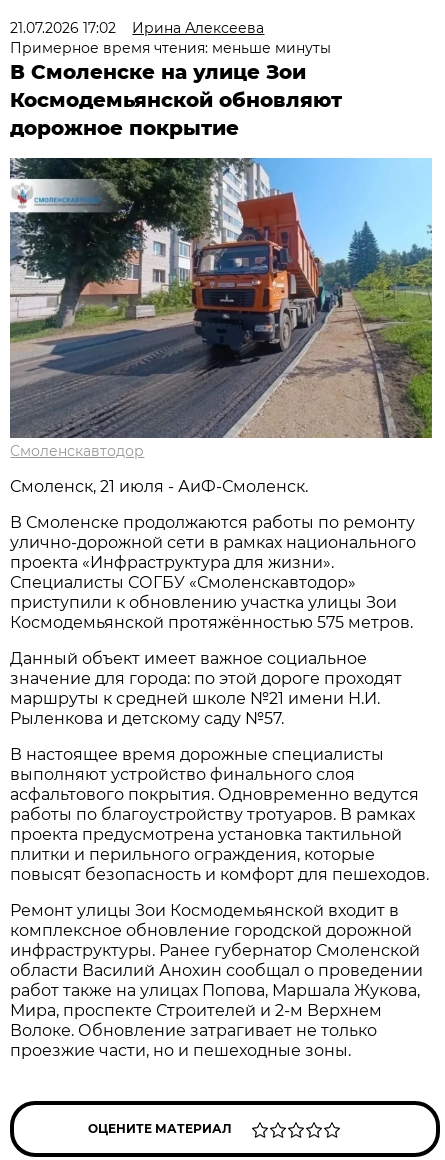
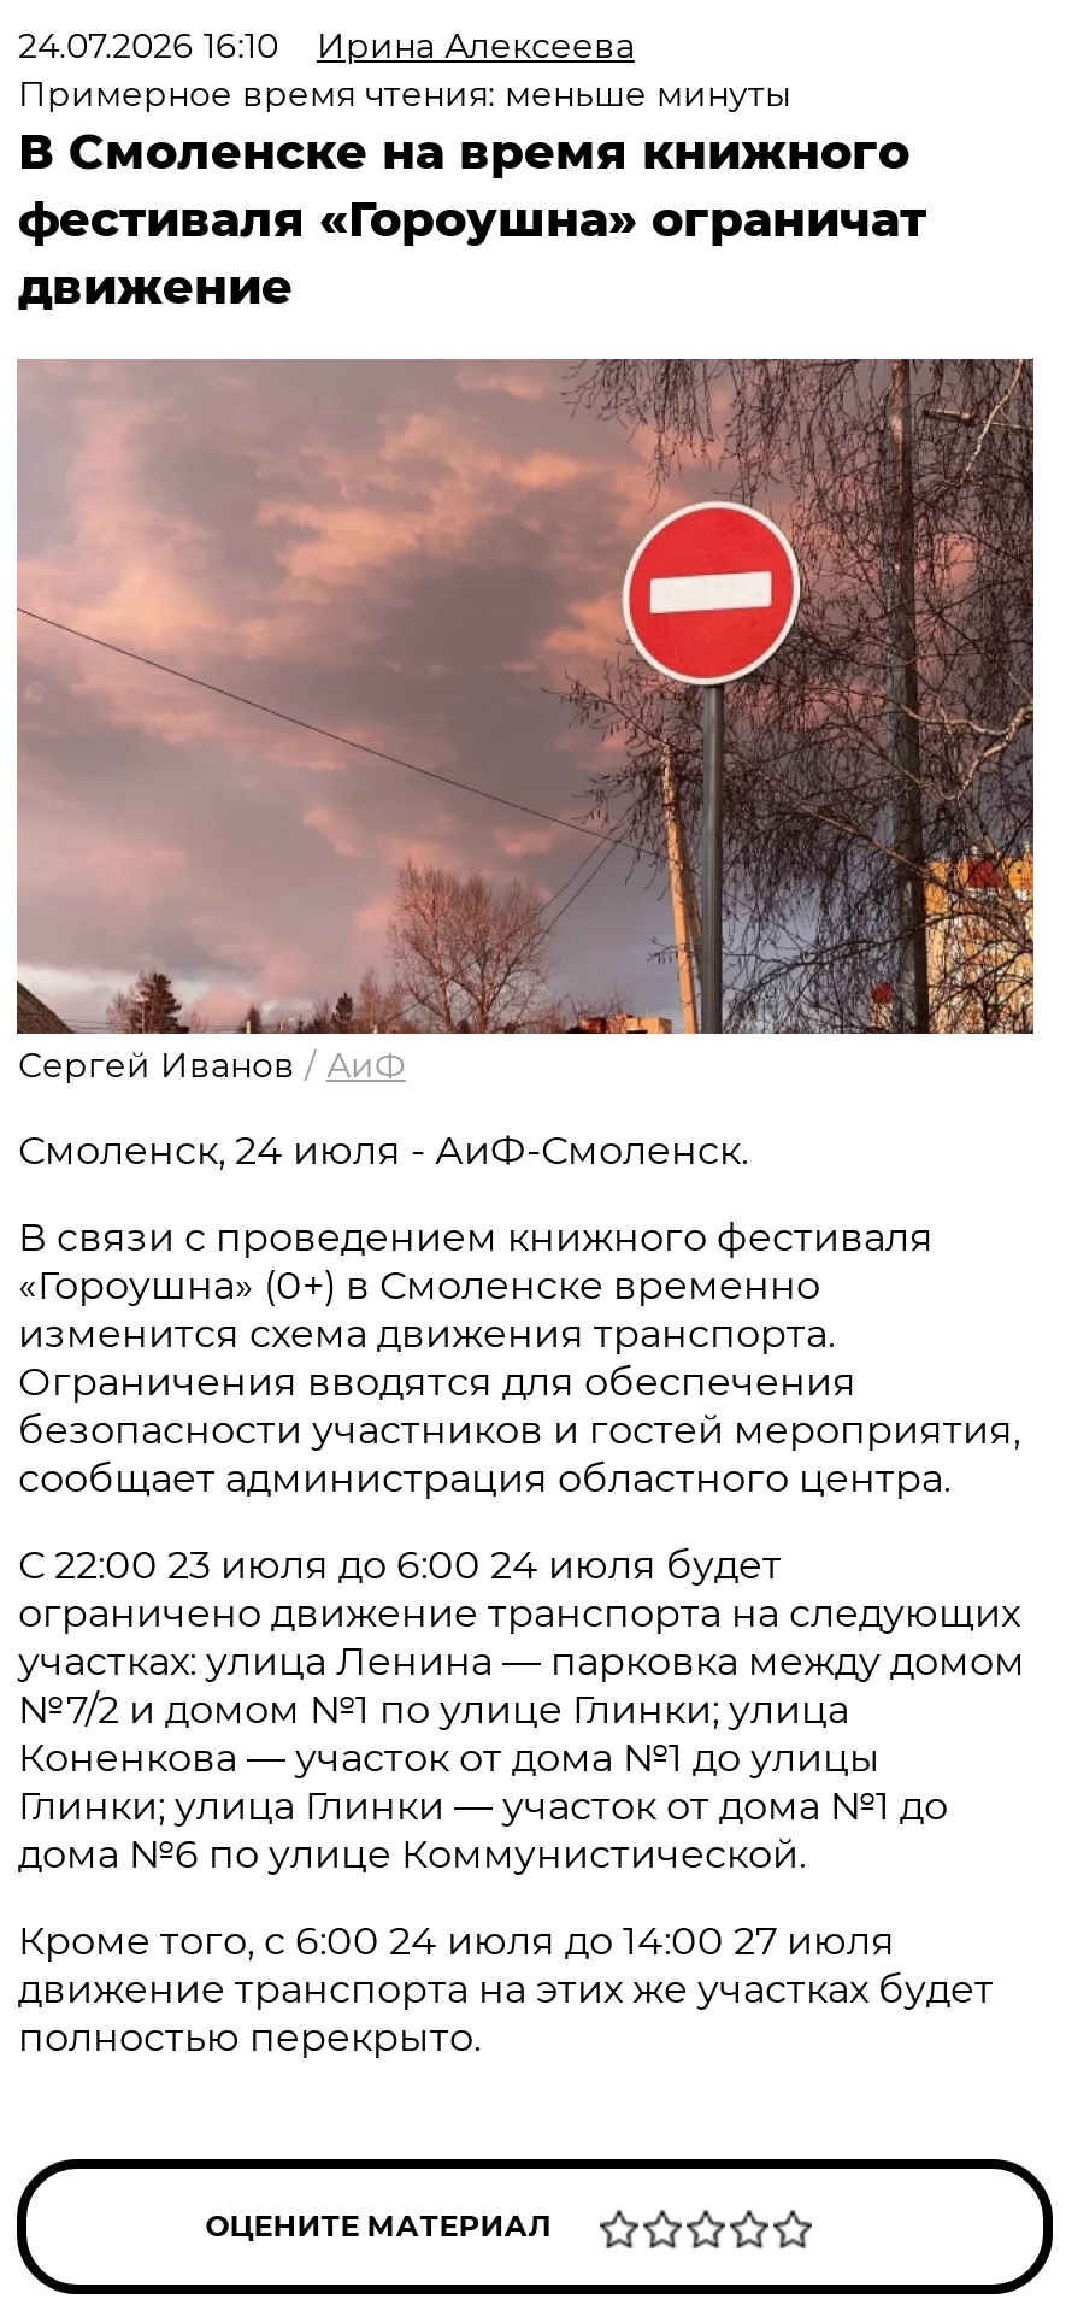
[10,19,264,37] 21.07.2026 17:02 Ирина Алексеева -> [18,24,635,67] 24.07.2026 16:10 Ирина Алексеева
[10,60,342,140] В Смоленске на улице Зои | Космодемьянской обновляют | дорожное покрытие -> [18,123,926,315] В Смоленске на время книжного | фестиваля «Гороушна» ограничат | движение
[10,157,433,1060] [image] | Смоленскавтодор | Смоленск, 21 июля - АиФ-Смоленск. | В Смоленске продолжаются работы по ремонту | улично-дорожной сети в рамках национального | проекта «Инфраструктура для жизни». | Специалисты СОГБУ «Смоленскавтодор» | приступили к обновлению участка улицы Зои | Космодемьянской протяжённостью 575 метров. | Данный объект имеет важное социальное | значение для города: по этой дороге проходят | маршруты к средней школе №21 имени Н.И. | Рыленкова и детскому саду №57. | В настоящее время дорожные специалисты | выполняют устройство финального слоя | асфальтового покрытия. Одновременно ведутся | работы по благоустройству тротуаров. В рамках | проекта предусмотрена установка тактильной | плитки и перильного ограждения, которые | повысят безопасность и комфорт для пешеходов. | Ремонт улицы Зои Космодемьянской входит в | комплексное обновление городской дорожной | инфраструктуры. Ранее губернатор Смоленской | области Василий Анохин сообщал о проведении | работ также на улицах Попова, Маршала Жукова, | Мира, проспекте Строителей и 2-м Верхнем | Волоке. Обновление затрагивает не только | проезжие части, но и пешеходные зоны. -> [17,357,1036,2060] [image] | Сергей Иванов / АиФ | Смоленск, 24 июля - АиФ-Смоленск. | В связи с проведением книжного фестиваля | «Гороушна» (0+) в Смоленске временно | изменится схема движения транспорта. | Ограничения вводятся для обеспечения | безопасности участников и гостей мероприятия, | сообщает администрация областного центра. | С 22:00 23 июля до 6:00 24 июля будет | ограничено движение транспорта на следующих | участках: улица Ленина — парковка между домом | №7/2 и домом №1 по улице Глинки; улица | Коненкова — участок от дома №1 до улицы | Глинки; улица Глинки — участок от дома №1 до | дома №6 по улице Коммунистической. | Кроме того, с 6:00 24 июля до 14:00 27 июля | движение транспорта на этих же участках будет | полностью перекрыто.

